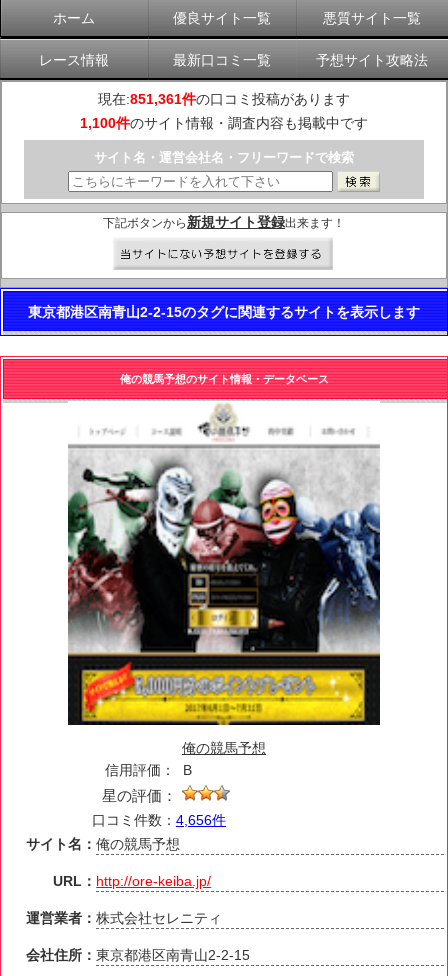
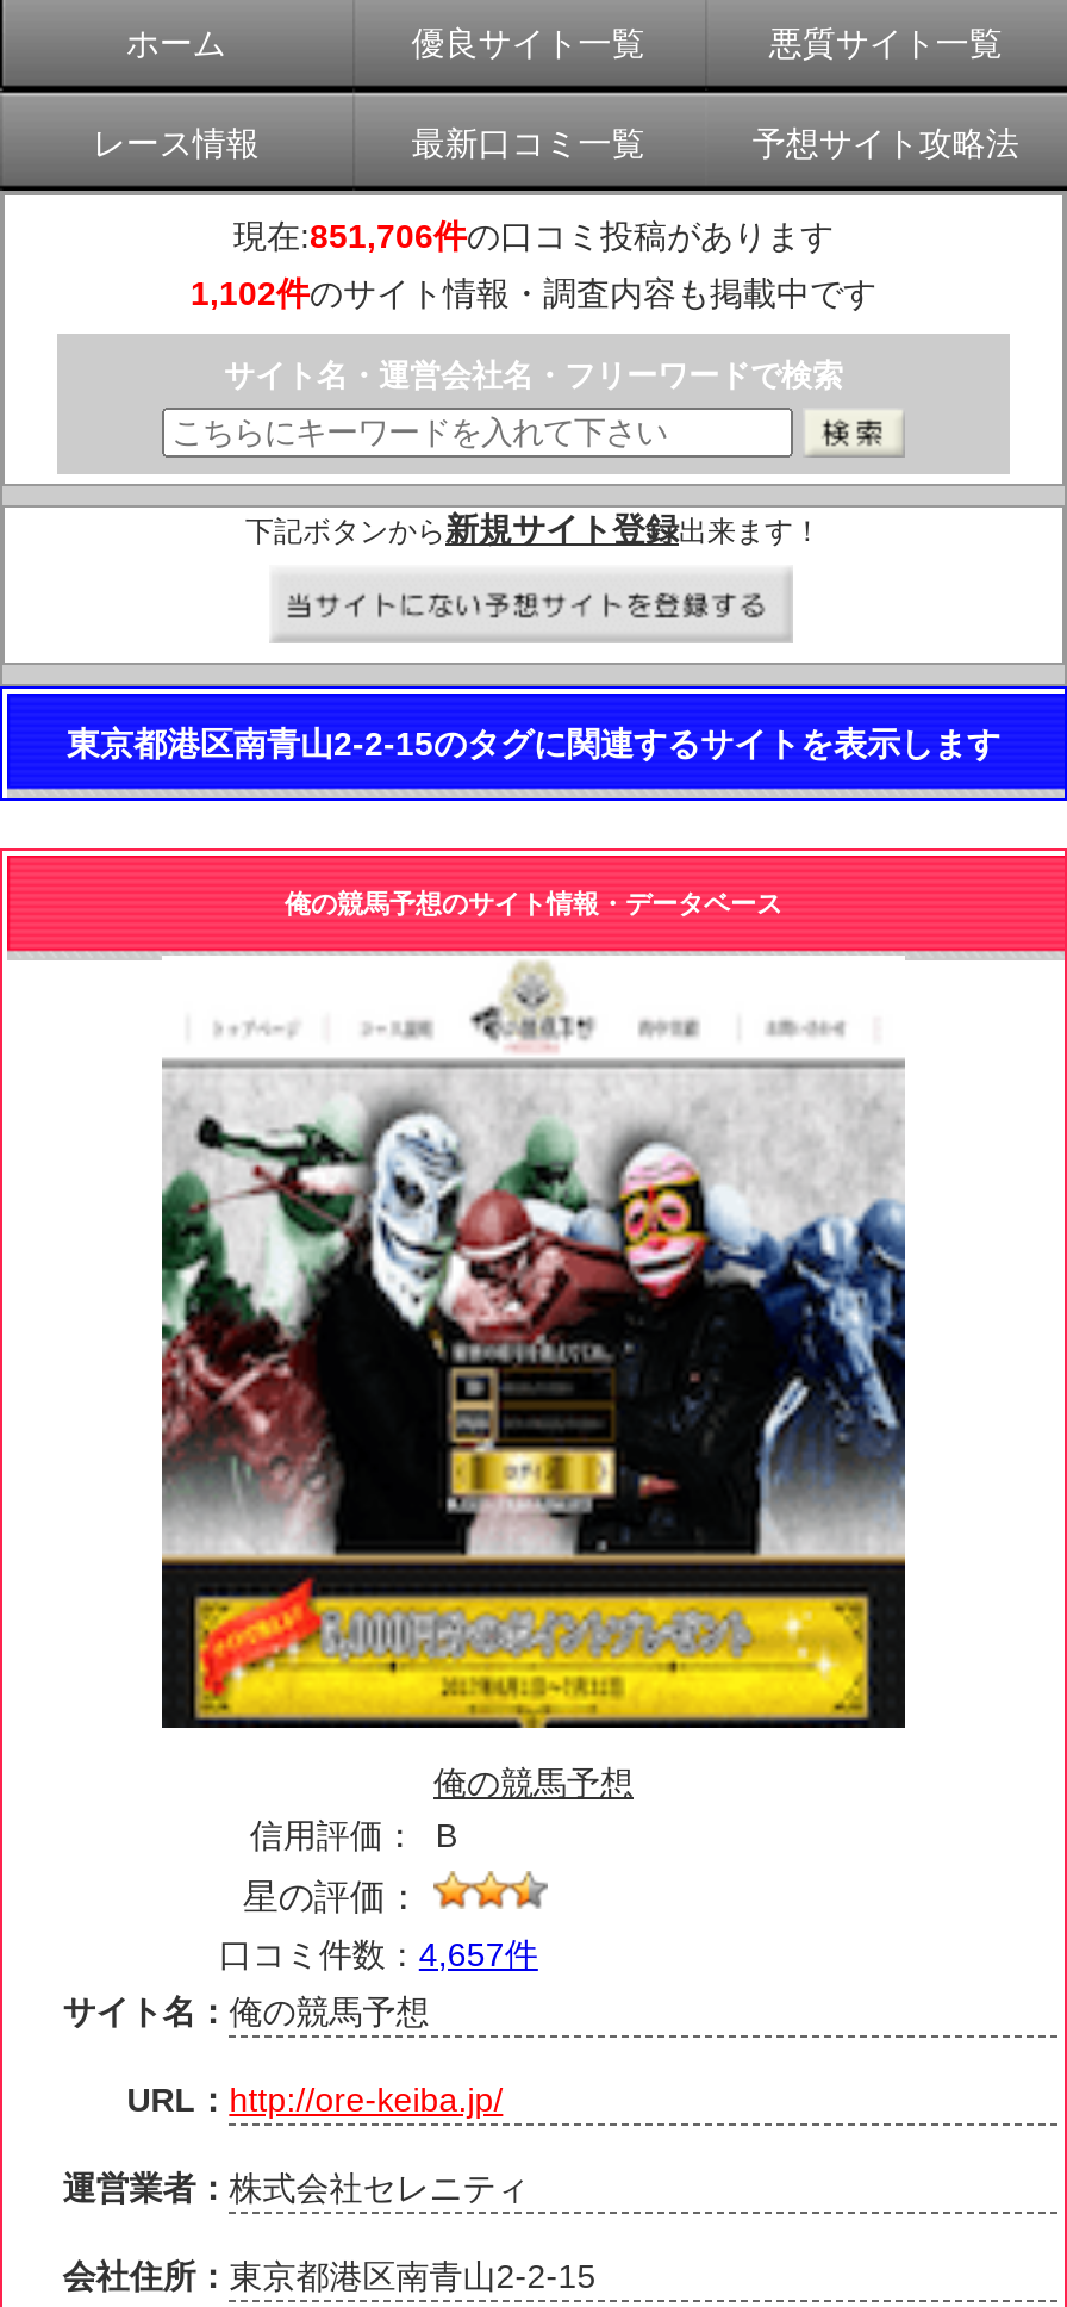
[98,91,350,107] 現在:851,361件の口コミ投稿があります -> [233,217,834,255] 現在:851,706件の口コミ投稿があります
[80,115,368,131] 1,100件のサイト情報・調査内容も掲載中です -> [191,274,876,312] 1,102件のサイト情報・調査内容も掲載中です
[92,812,226,828] 口コミ件数：4,656件 -> [219,1935,538,1973] 口コミ件数：4,657件

